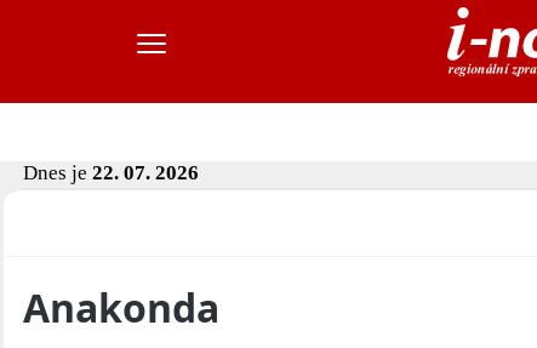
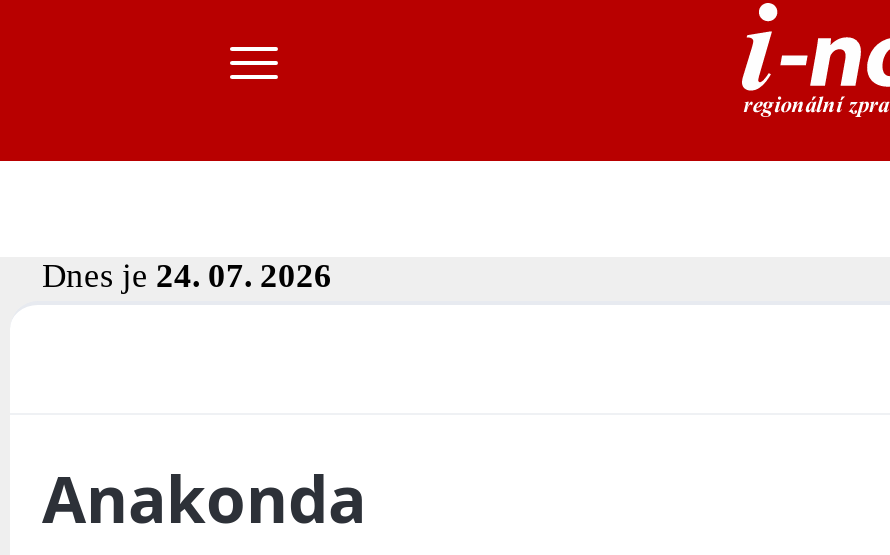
[23,162,199,185] Dnes je 22. 07. 2026 -> [42,258,332,296] Dnes je 24. 07. 2026

